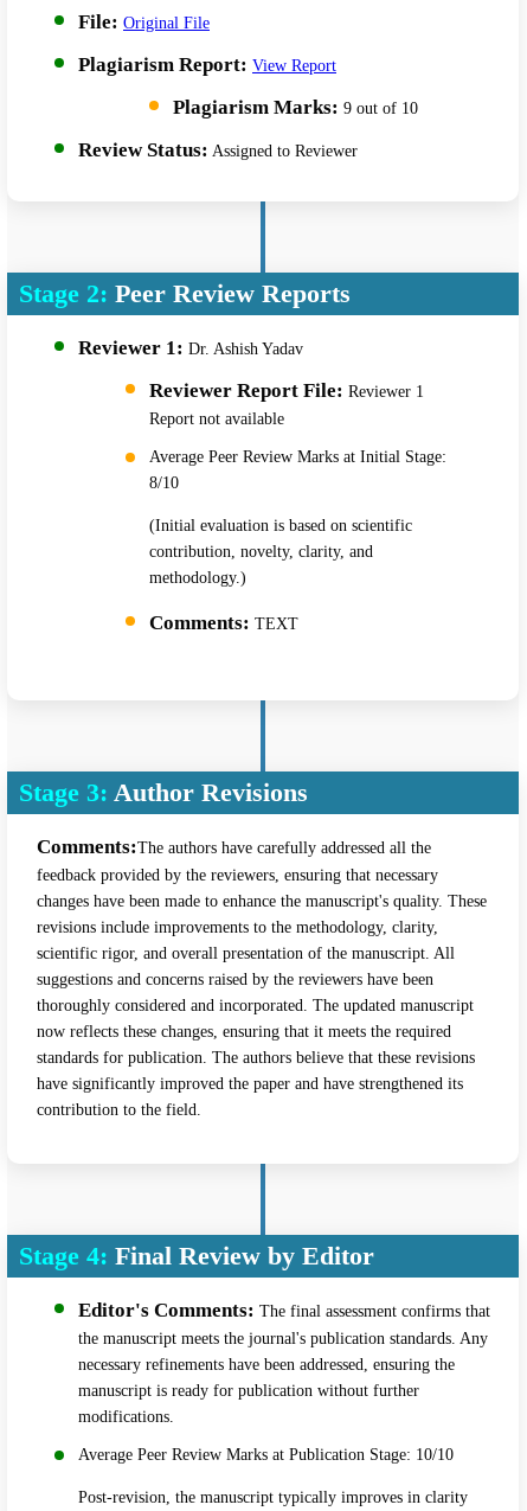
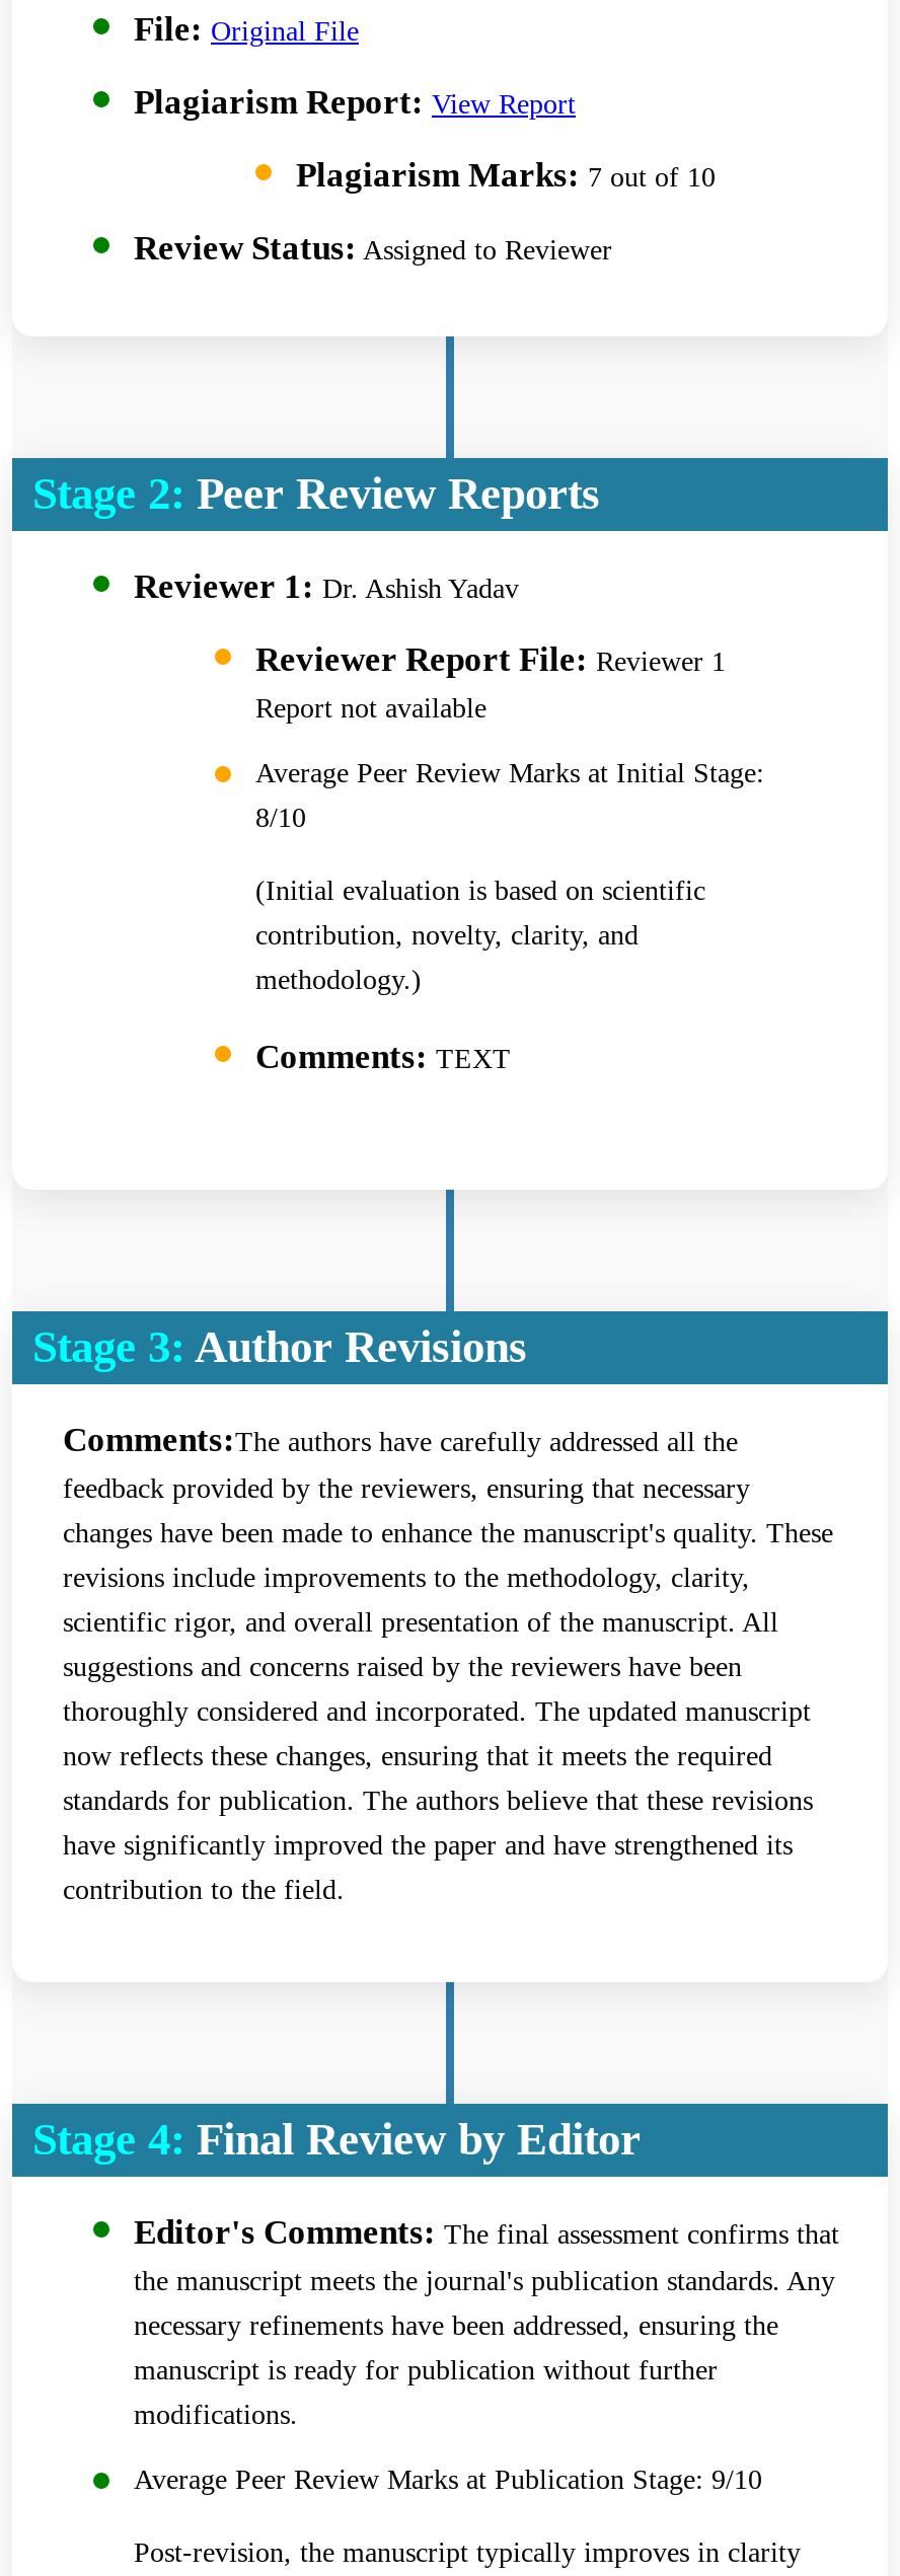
[173,95,418,118] Plagiarism Marks: 9 out of 10 -> [296,155,716,194] Plagiarism Marks: 7 out of 10
[78,1445,454,1463] Average Peer Review Marks at Publication Stage: 10/10 -> [134,2464,762,2494] Average Peer Review Marks at Publication Stage: 9/10

